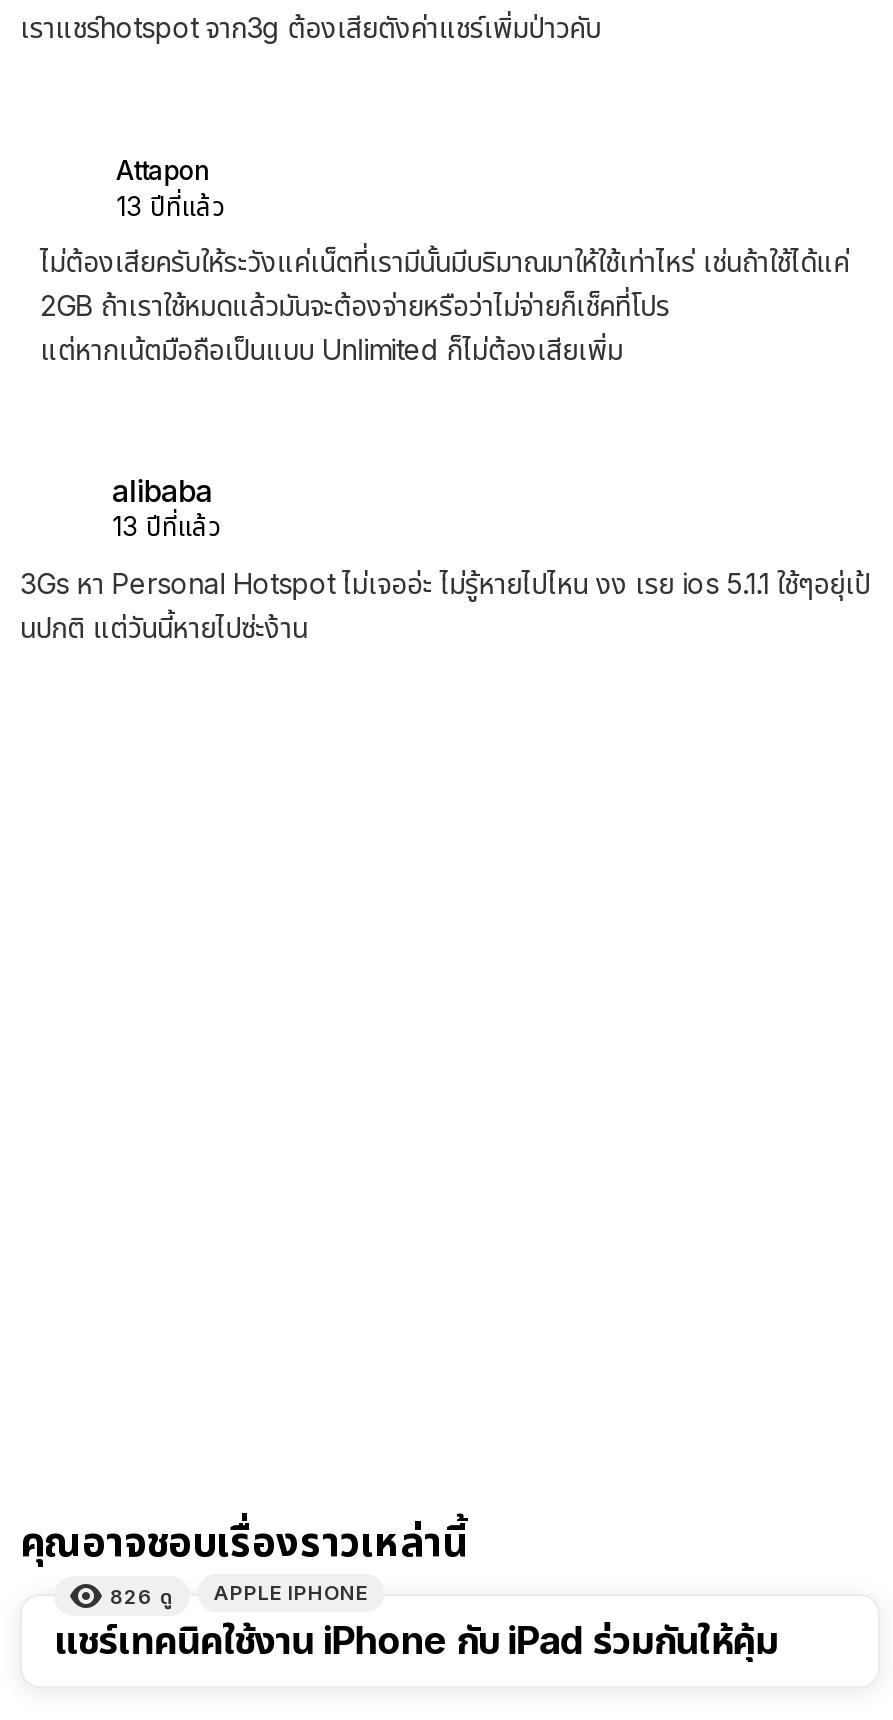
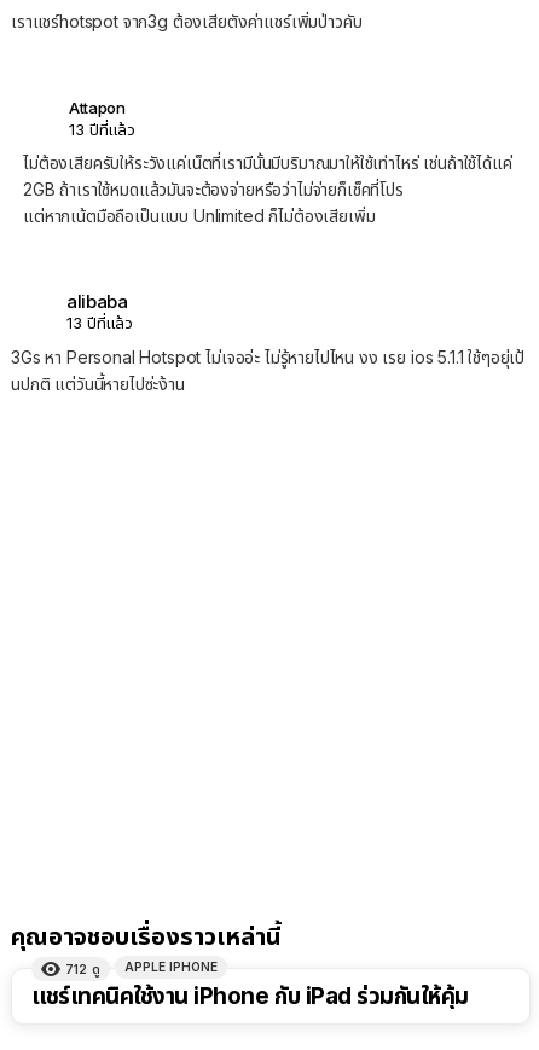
[110,1579,368,1608] 826 ดู APPLE IPHONE -> [65,959,218,977] 712 ดู APPLE IPHONE

